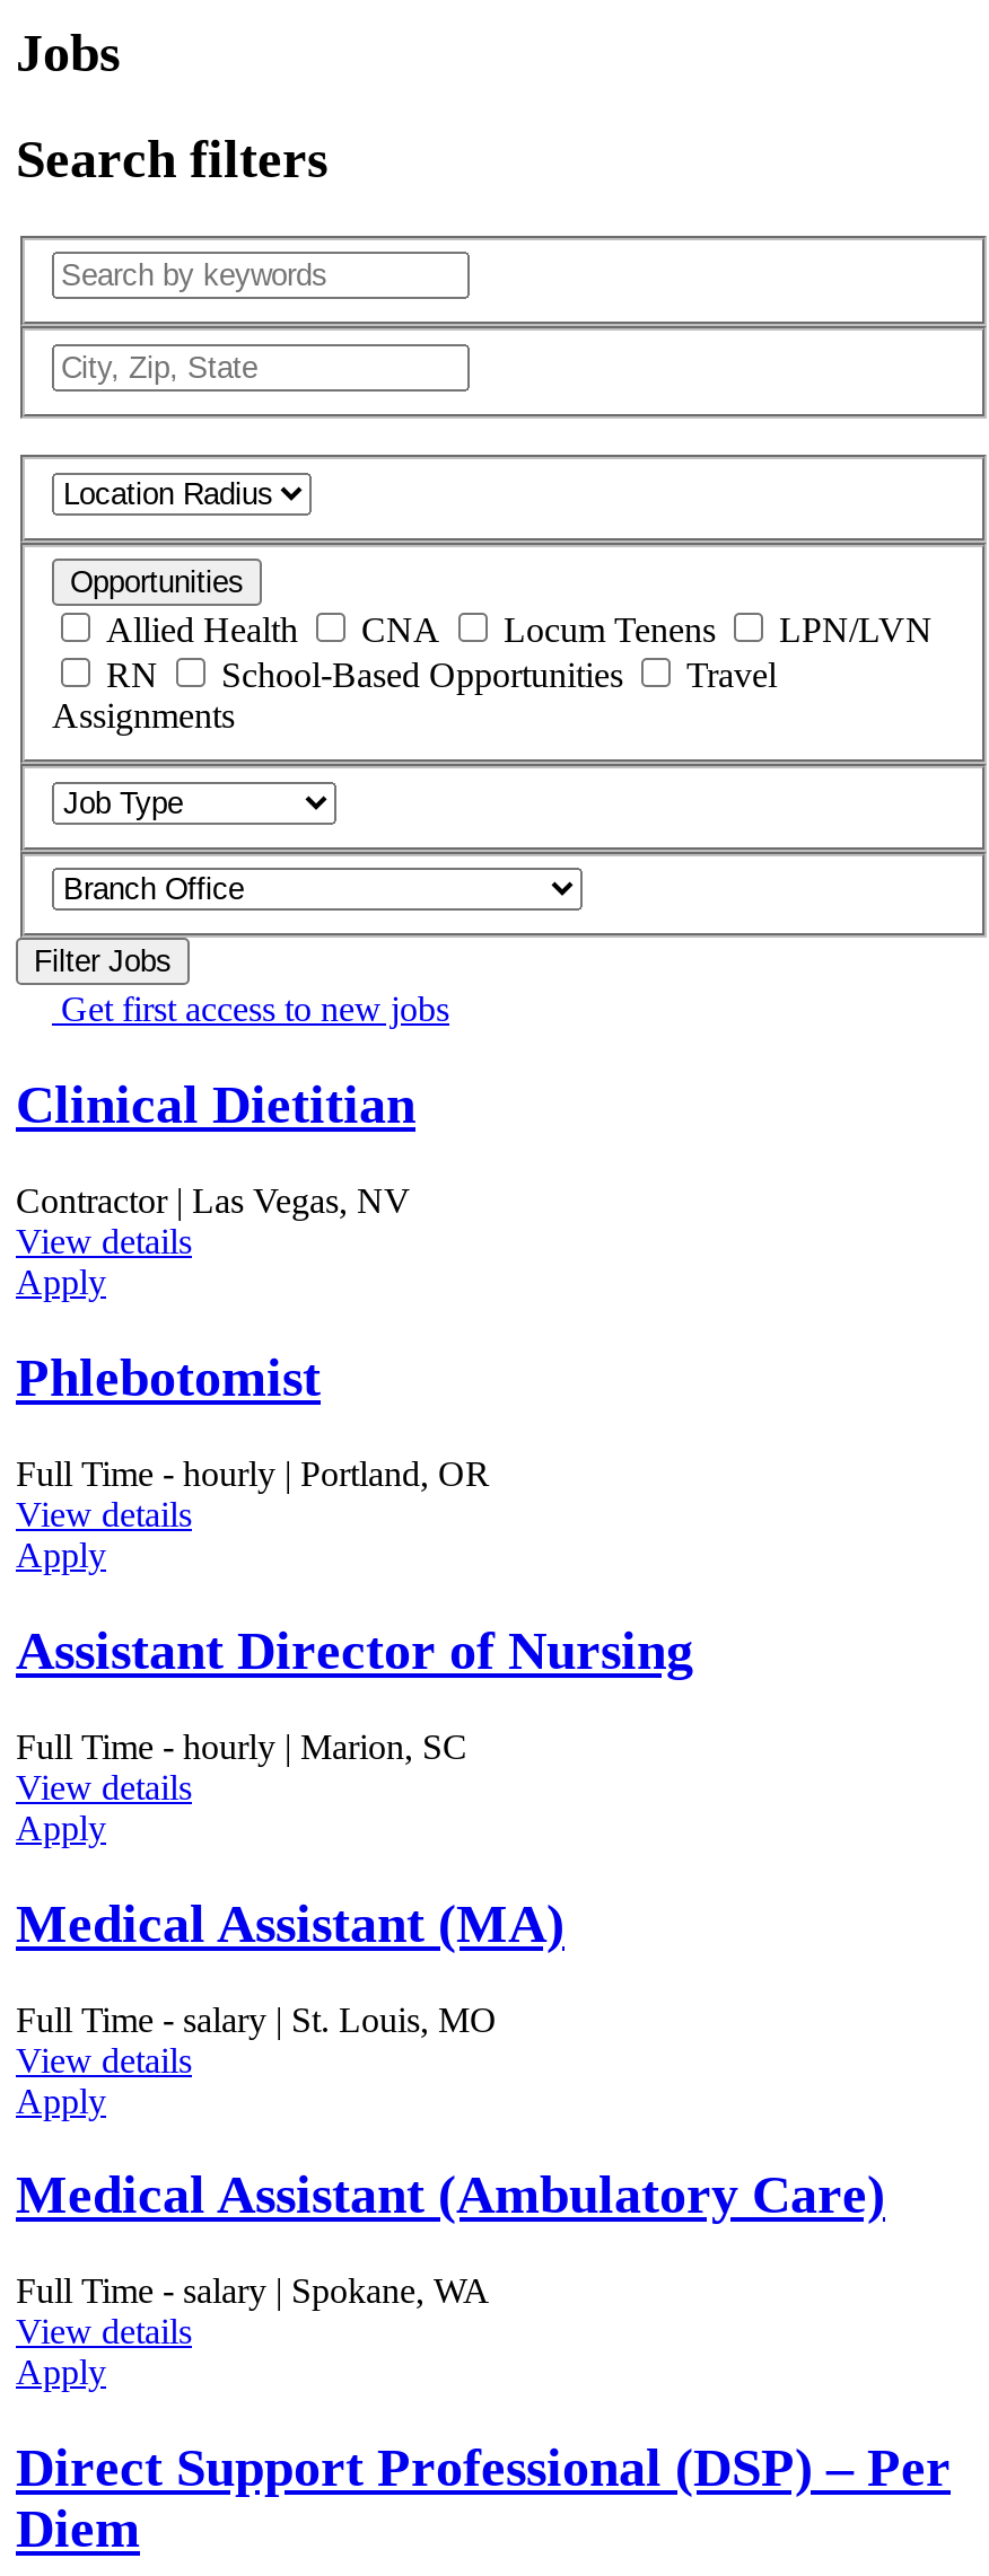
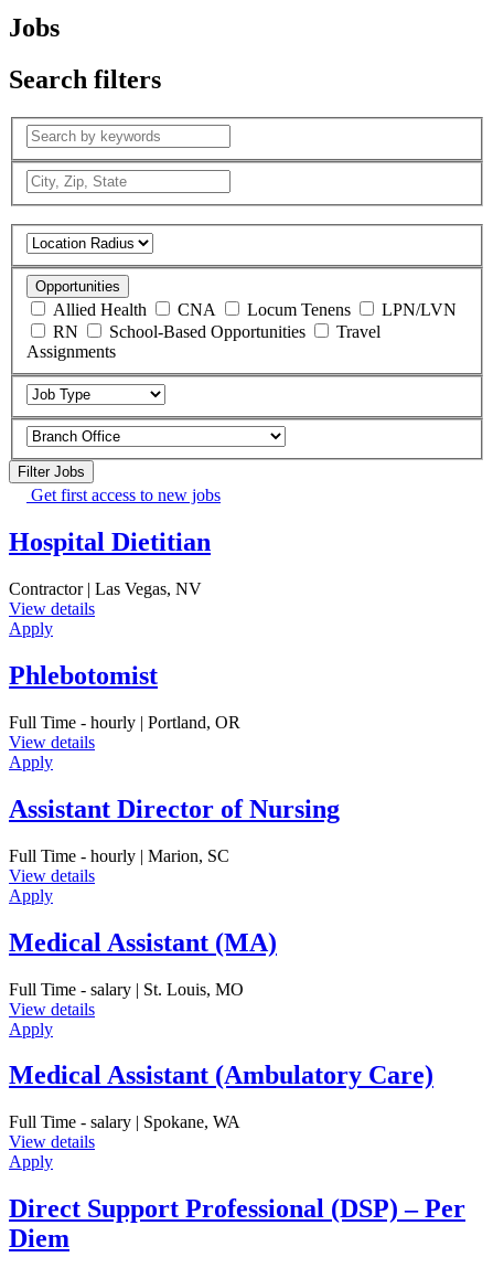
[16,1076,415,1134] Clinical Dietitian -> [9,528,211,556] Hospital Dietitian

